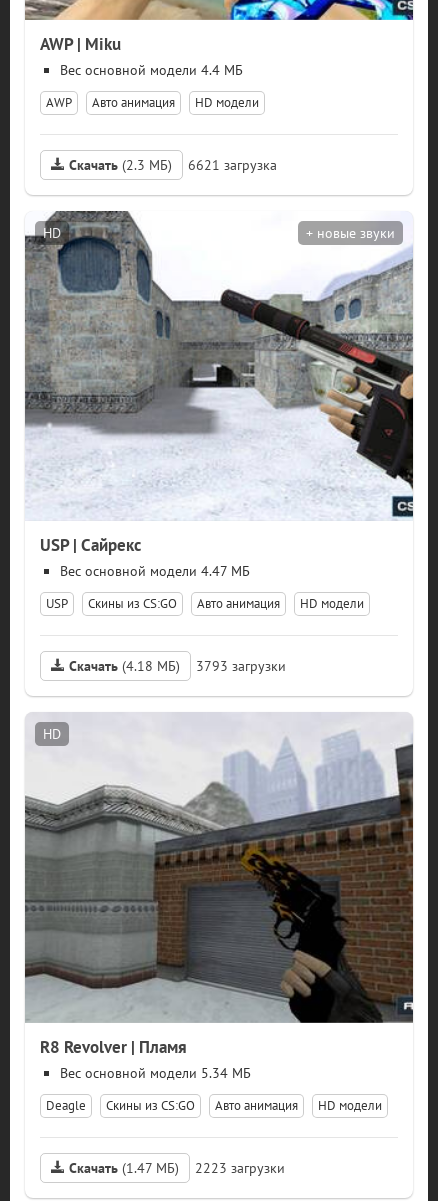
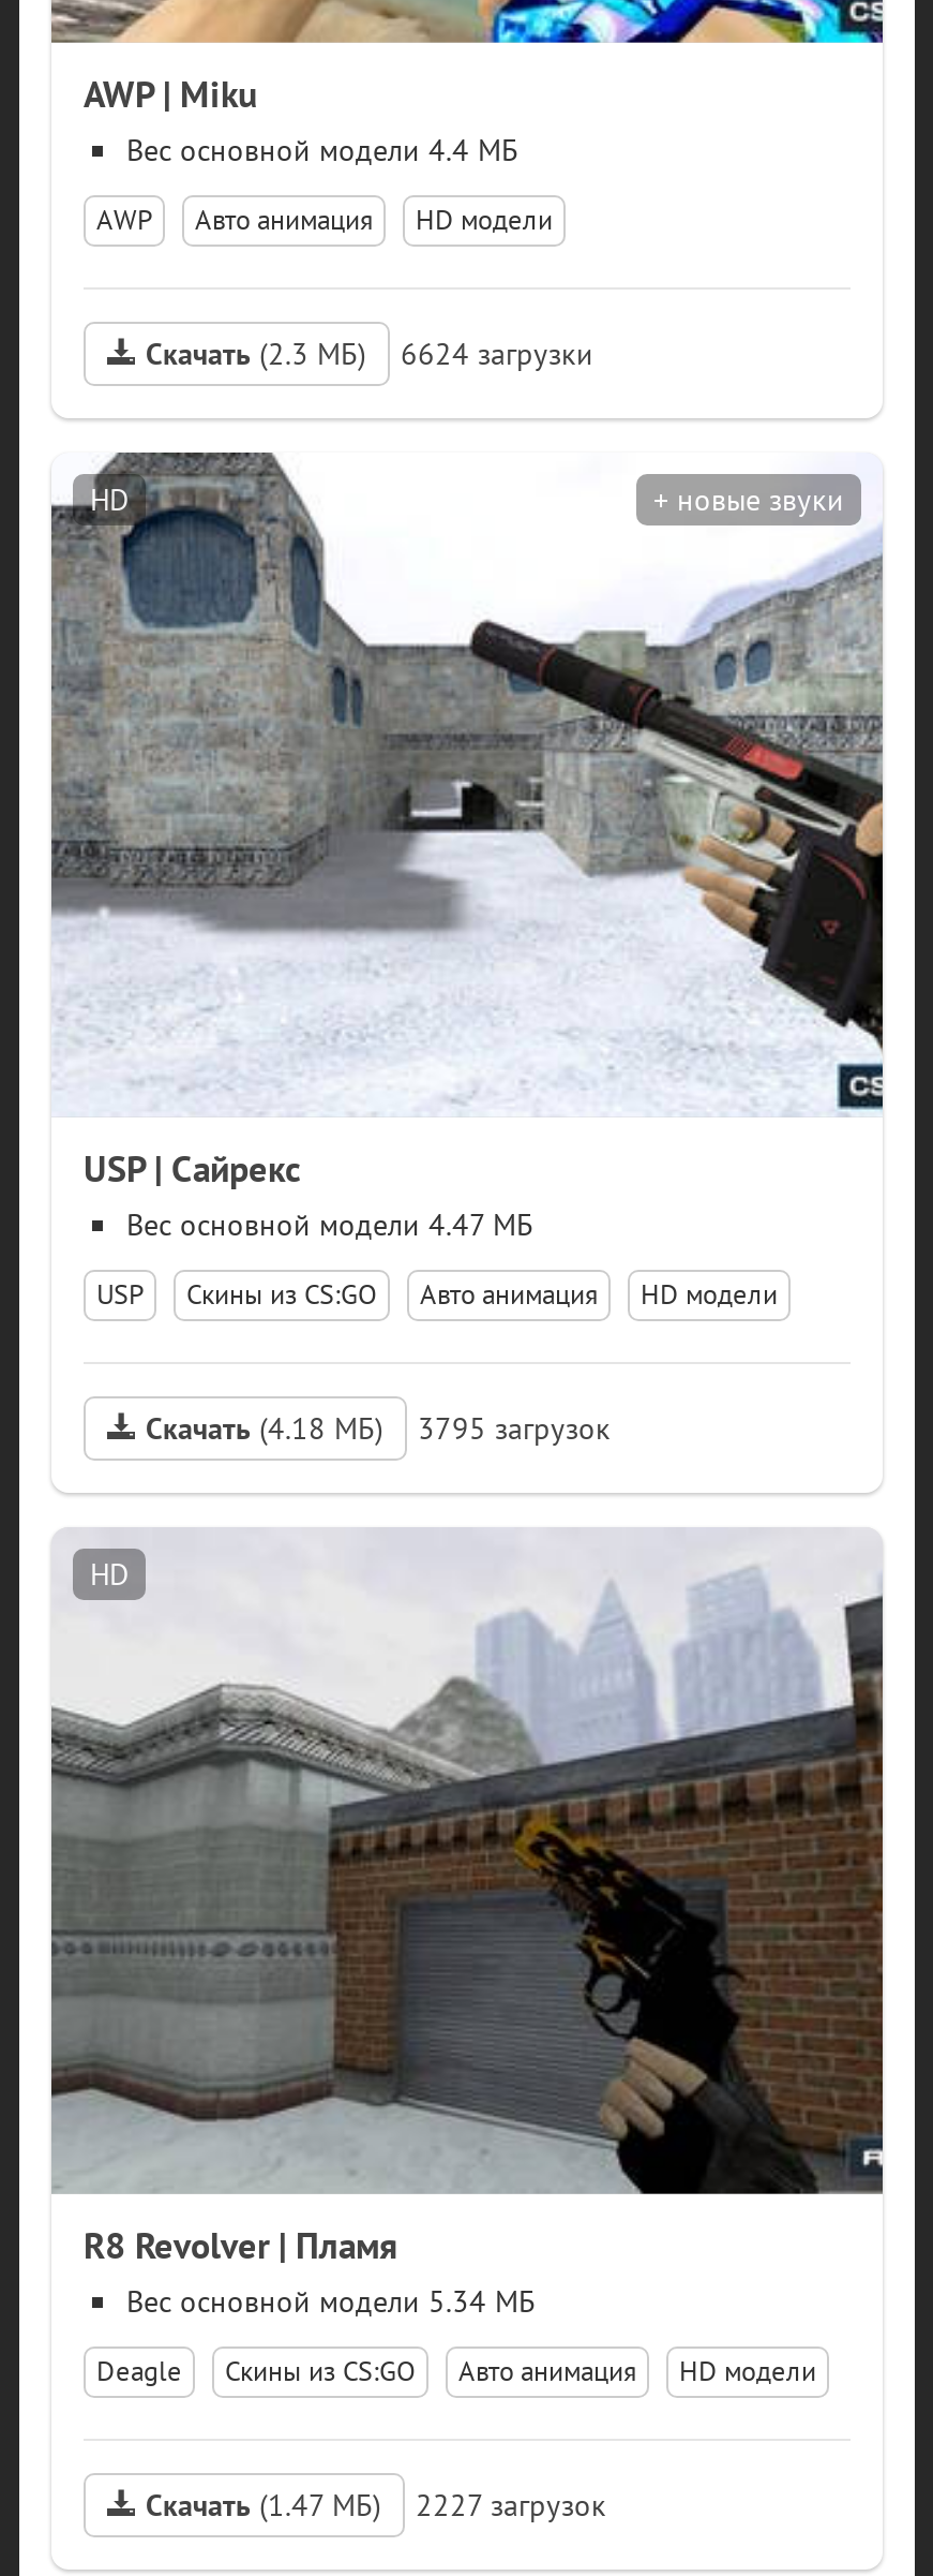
[69,156,224,174] Скачать (2.3 МБ) 6621 -> [146,334,478,373] Скачать (2.3 МБ) 6624
[69,657,232,675] Скачать (4.18 МБ) 3793 -> [146,1410,495,1448] Скачать (4.18 МБ) 3795
[69,1159,231,1177] Скачать (1.47 МБ) 2223 -> [146,2485,491,2524] Скачать (1.47 МБ) 2227

